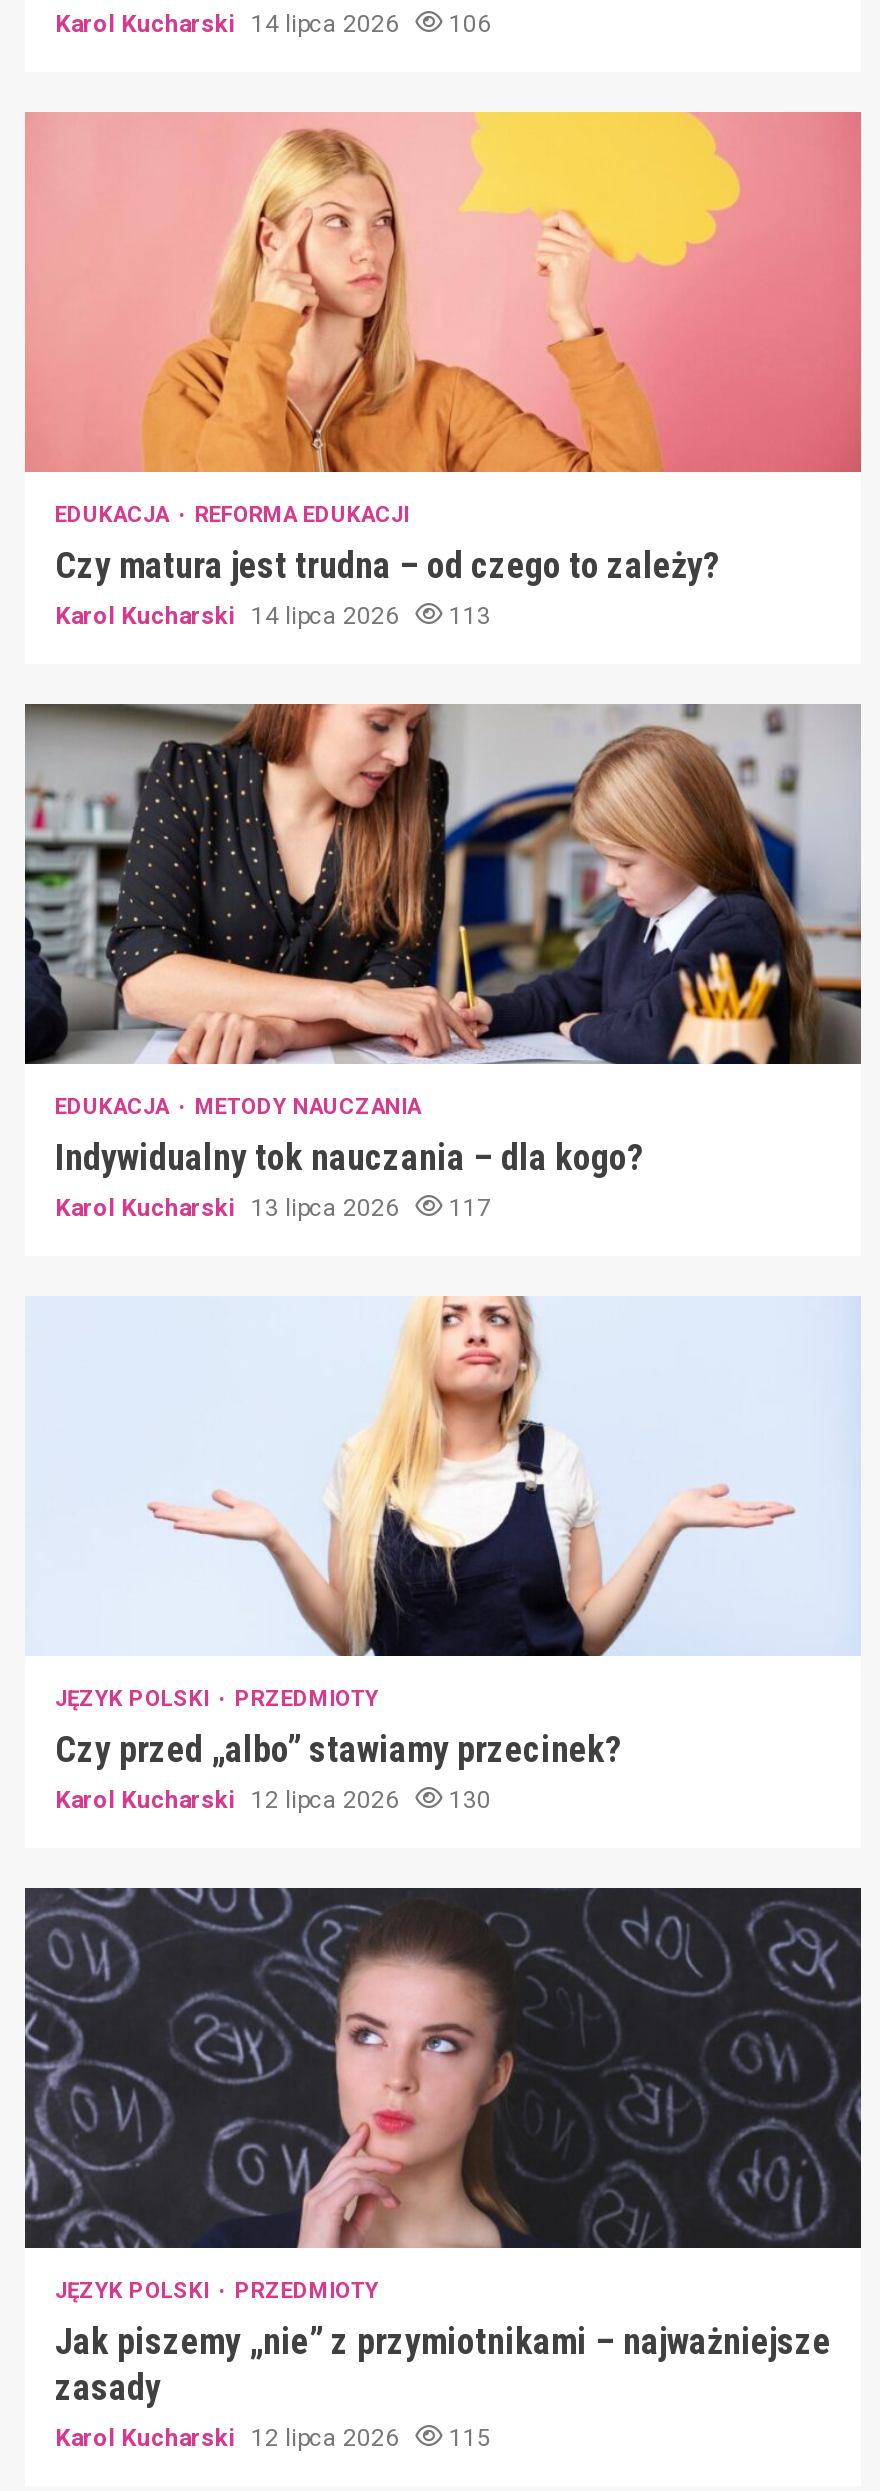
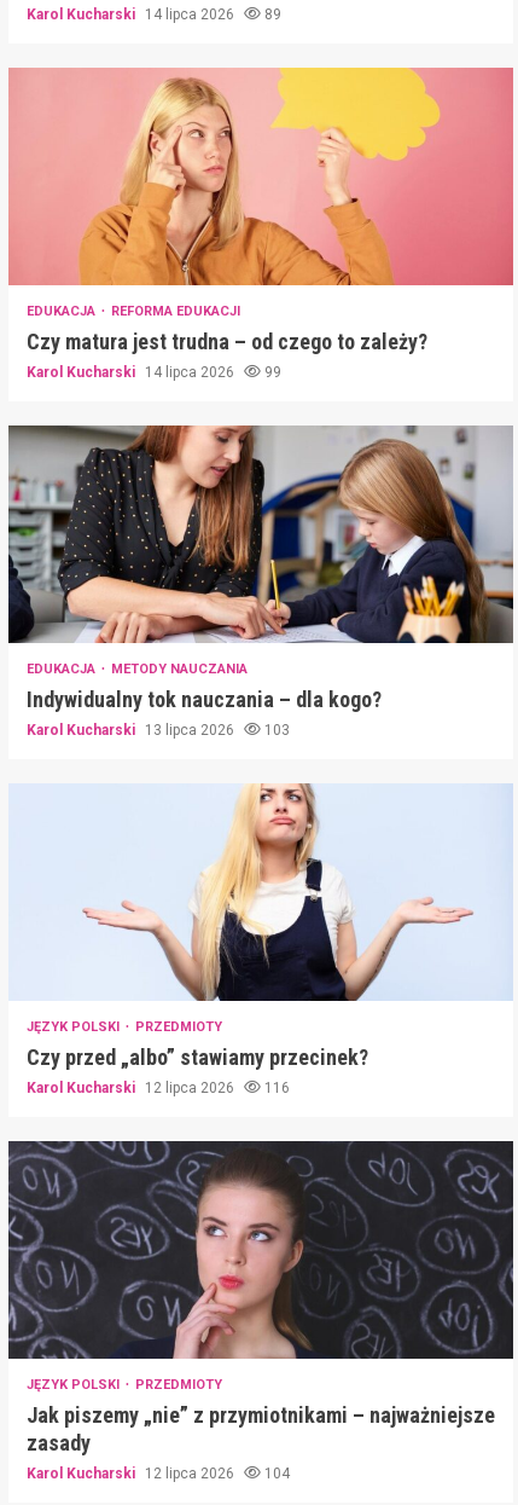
[55,10,491,38] Karol Kucharski 14 lipca 2026 106 -> [27,6,281,23] Karol Kucharski 14 lipca 2026 89
[55,602,491,630] Karol Kucharski 14 lipca 2026 113 -> [27,364,281,381] Karol Kucharski 14 lipca 2026 99
[55,1194,491,1222] Karol Kucharski 13 lipca 2026 117 -> [27,722,290,739] Karol Kucharski 13 lipca 2026 103
[55,1786,491,1814] Karol Kucharski 12 lipca 2026 130 -> [27,1079,290,1096] Karol Kucharski 12 lipca 2026 116
[55,2424,491,2452] Karol Kucharski 12 lipca 2026 115 -> [27,1465,290,1482] Karol Kucharski 12 lipca 2026 104

